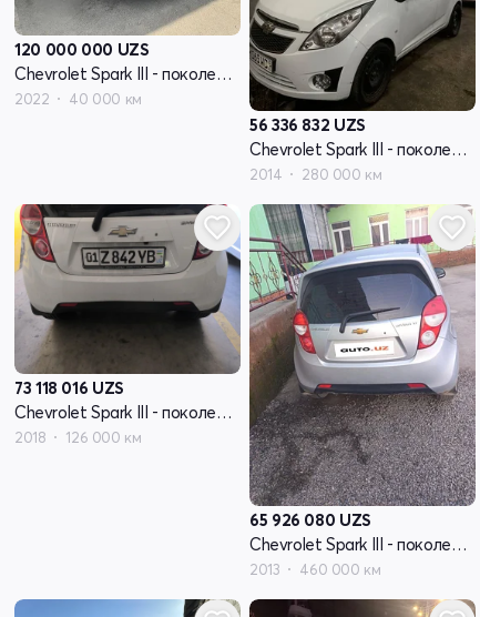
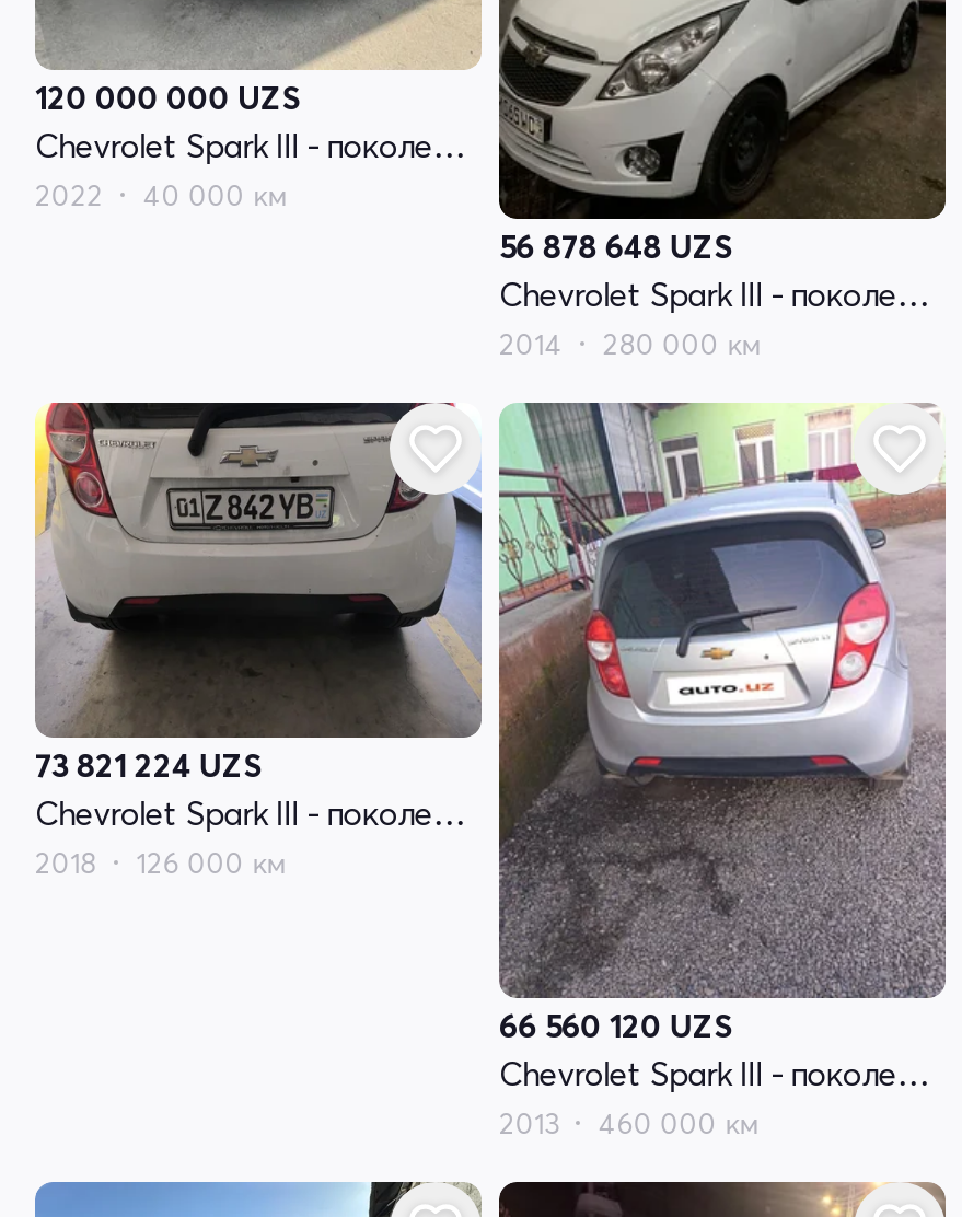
[249,114,366,135] 56 336 832 UZS -> [499,225,733,267] 56 878 648 UZS
[14,377,124,398] 73 118 016 UZS -> [35,744,262,786] 73 821 224 UZS
[249,509,371,530] 65 926 080 UZS -> [499,1005,733,1046] 66 560 120 UZS

